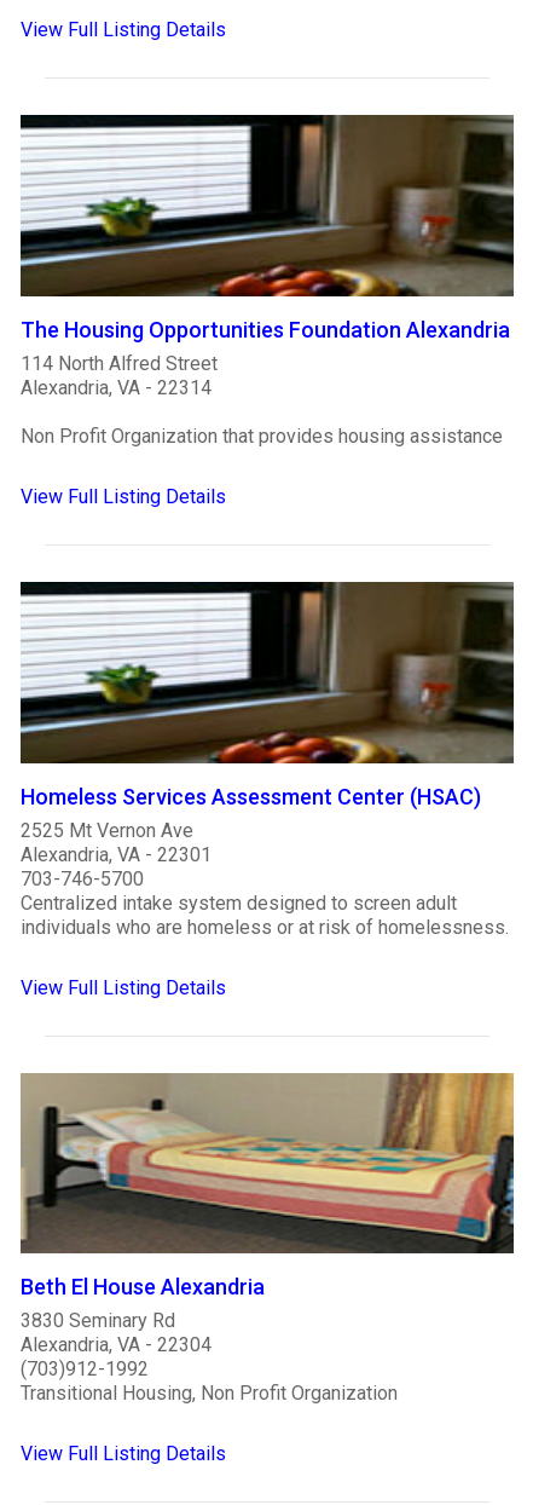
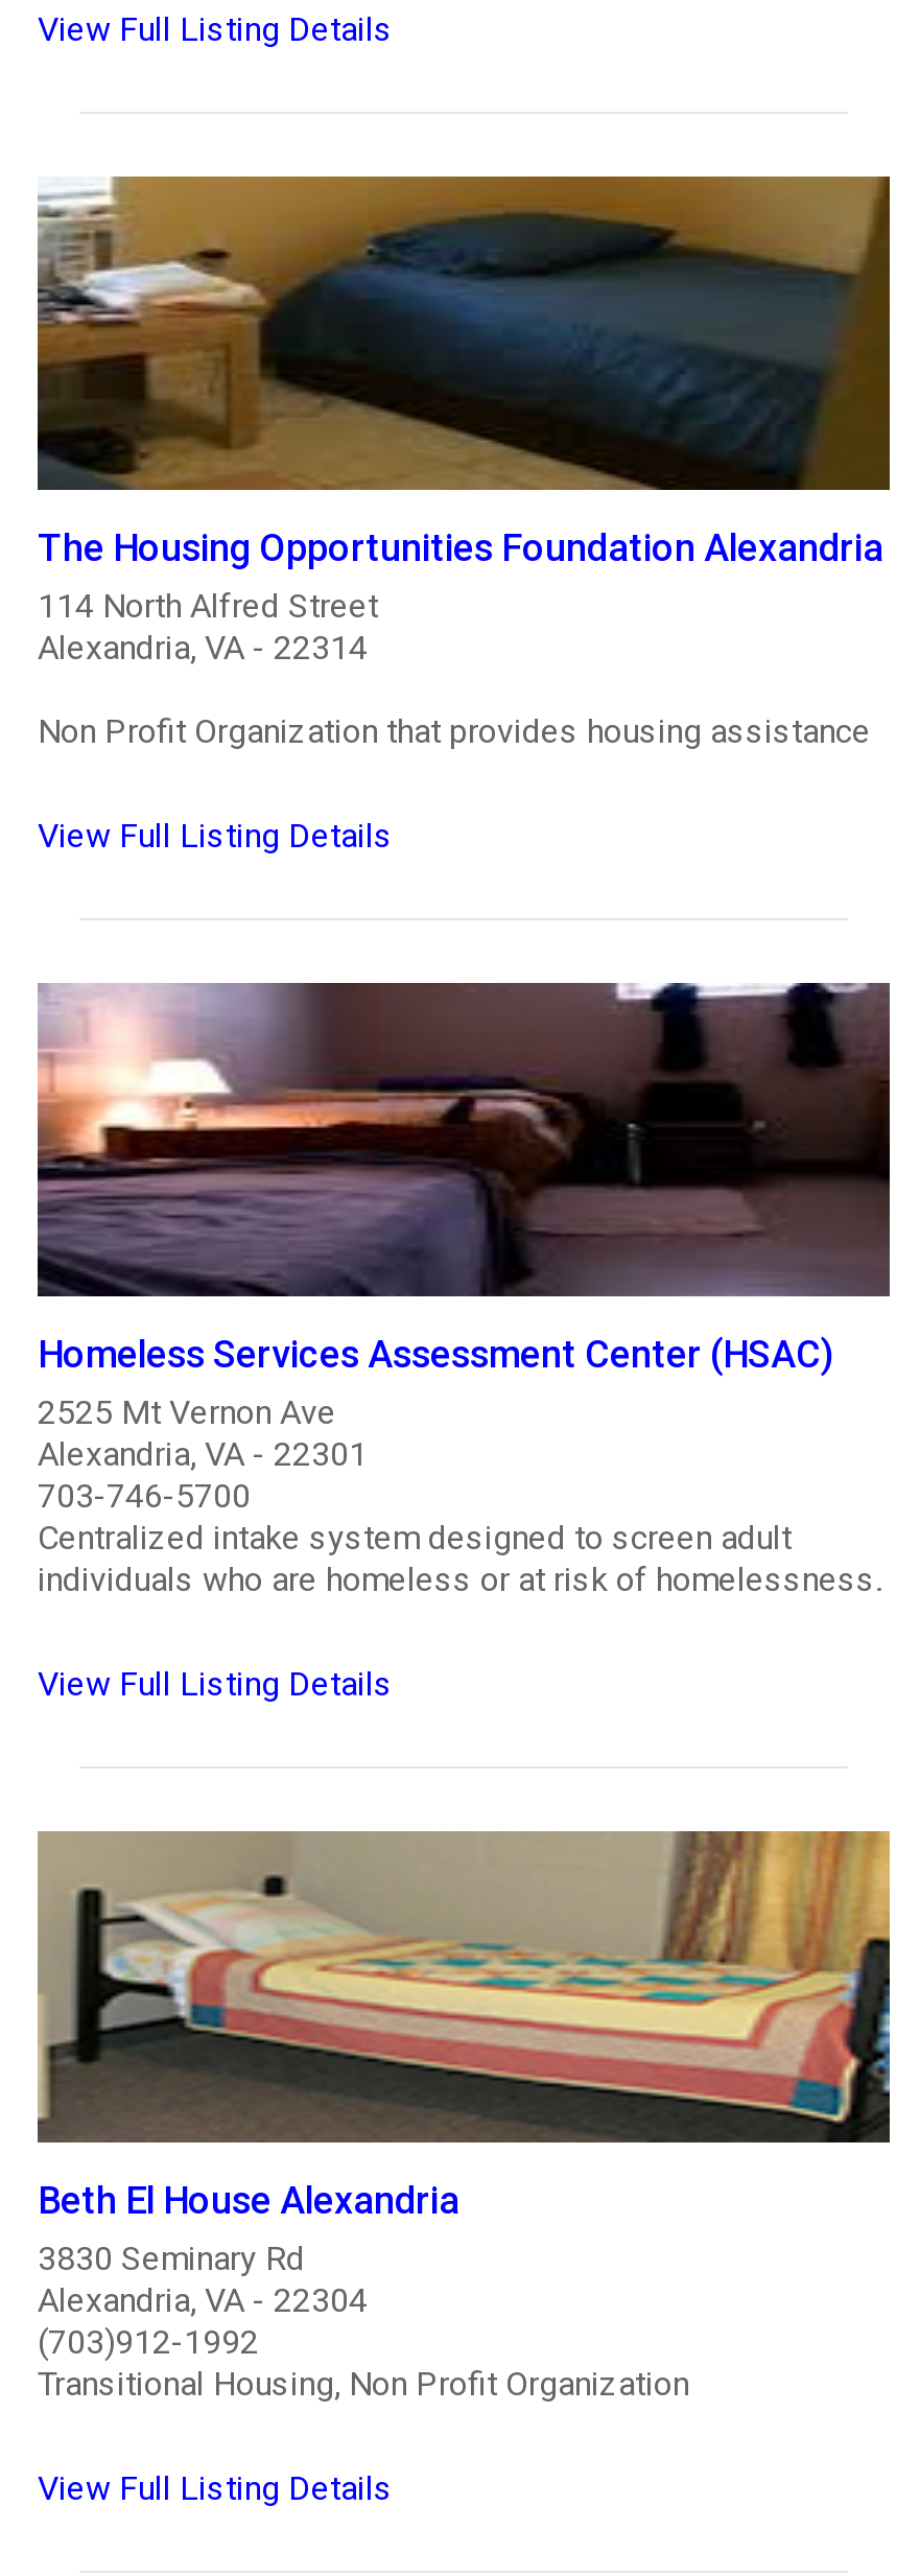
[19,114,515,298] [image] -> [36,174,892,492] [image]
[19,581,514,765] [image] -> [36,981,890,1298] [image]

